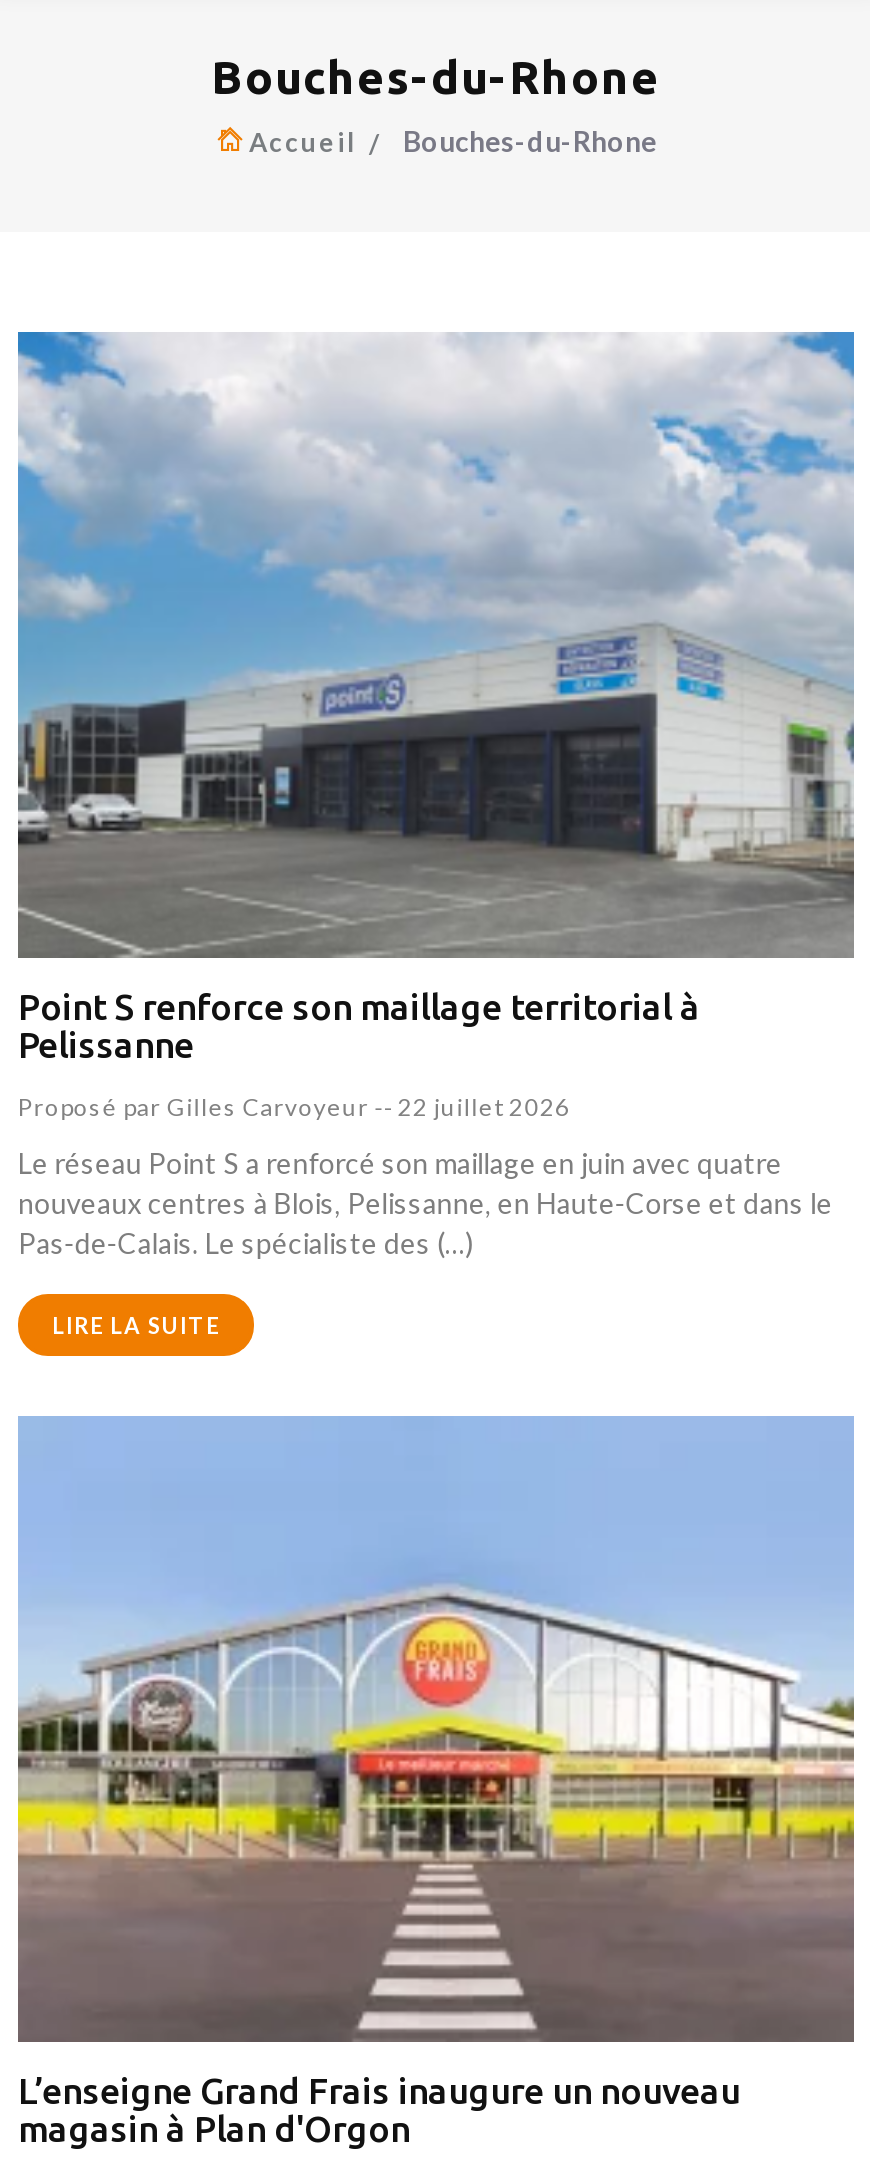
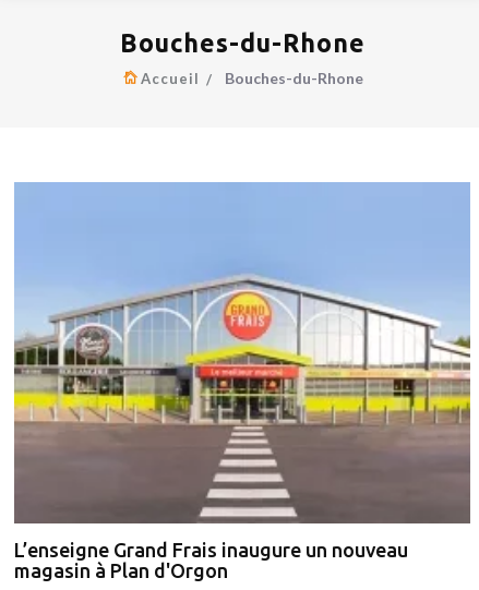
[16,332,856,1338] [image] | Point S renforce son maillage territorial à | Pelissanne | Proposé par Gilles Carvoyeur -- 22 juillet 2026 | Le réseau Point S a renforcé son maillage en juin avec quatre | nouveaux centres à Blois, Pelissanne, en Haute-Corse et dans le | Pas-de-Calais. Le spécialiste des (…) | LIRE LA SUITE -> none

